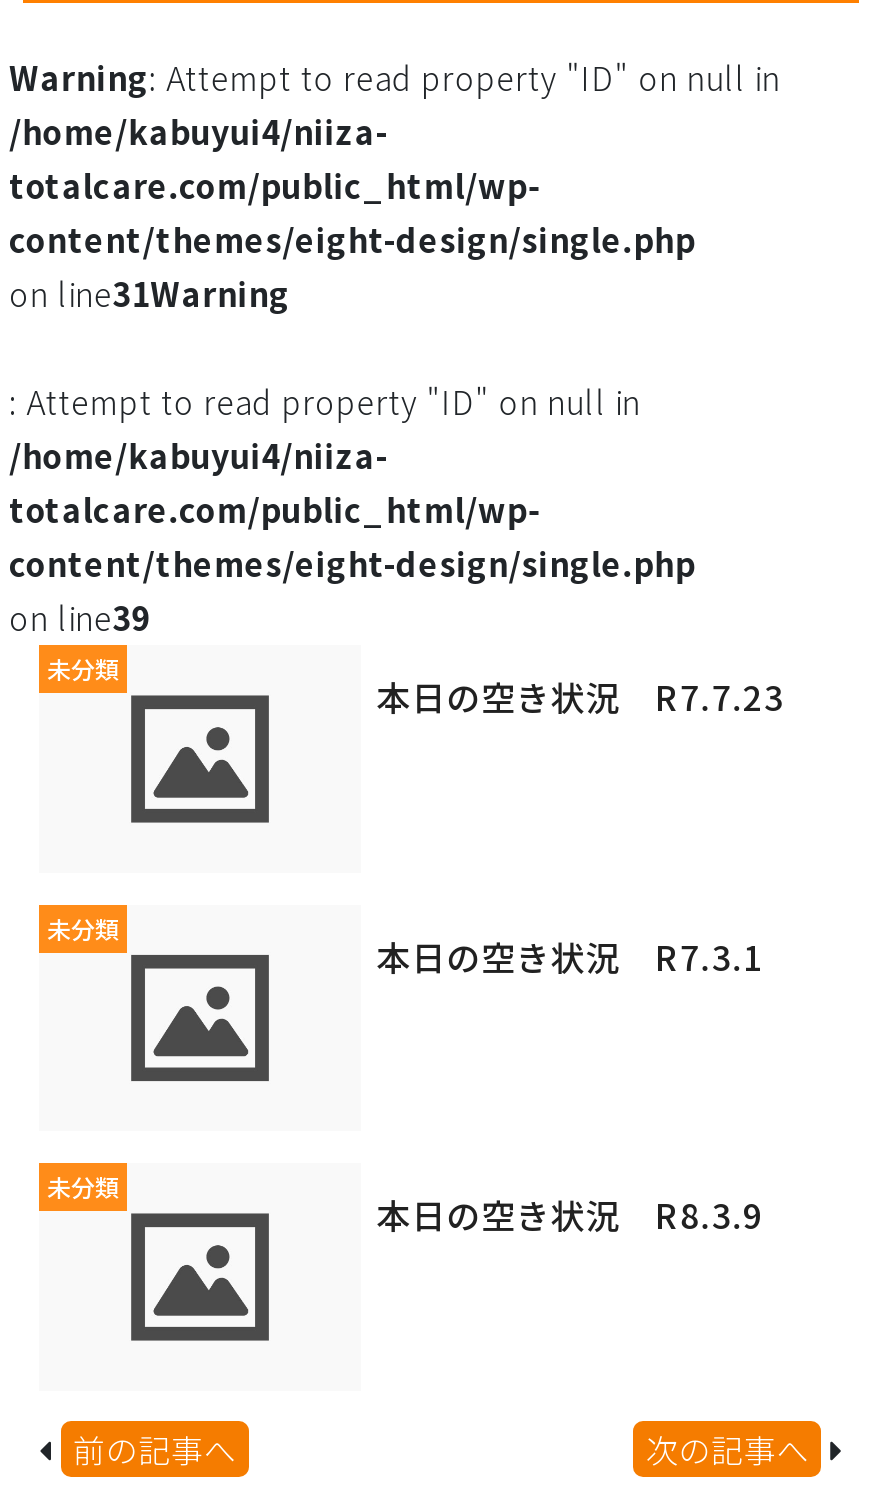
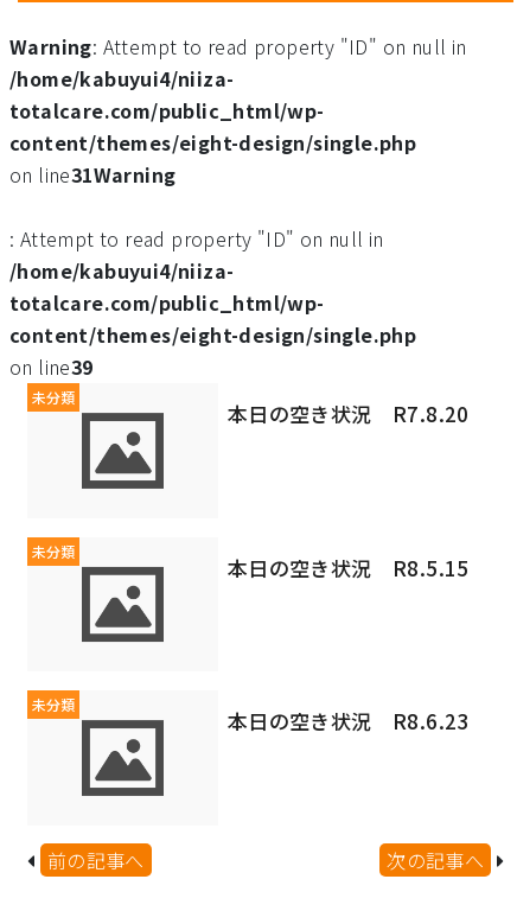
[377,671,785,721] 本日の空き状況 R7.7.23 -> [227,399,469,428] 本日の空き状況 R7.8.20
[377,930,764,980] 本日の空き状況 R7.3.1 -> [227,552,469,582] 本日の空き状況 R8.5.15
[377,1189,764,1239] 本日の空き状況 R8.3.9 -> [227,706,469,736] 本日の空き状況 R8.6.23

